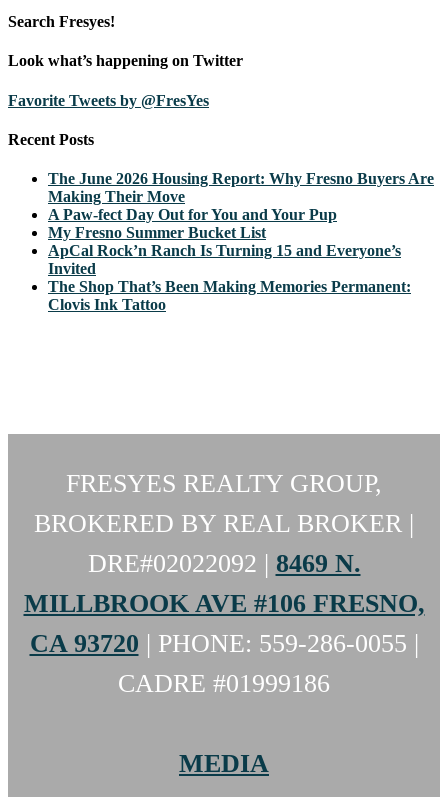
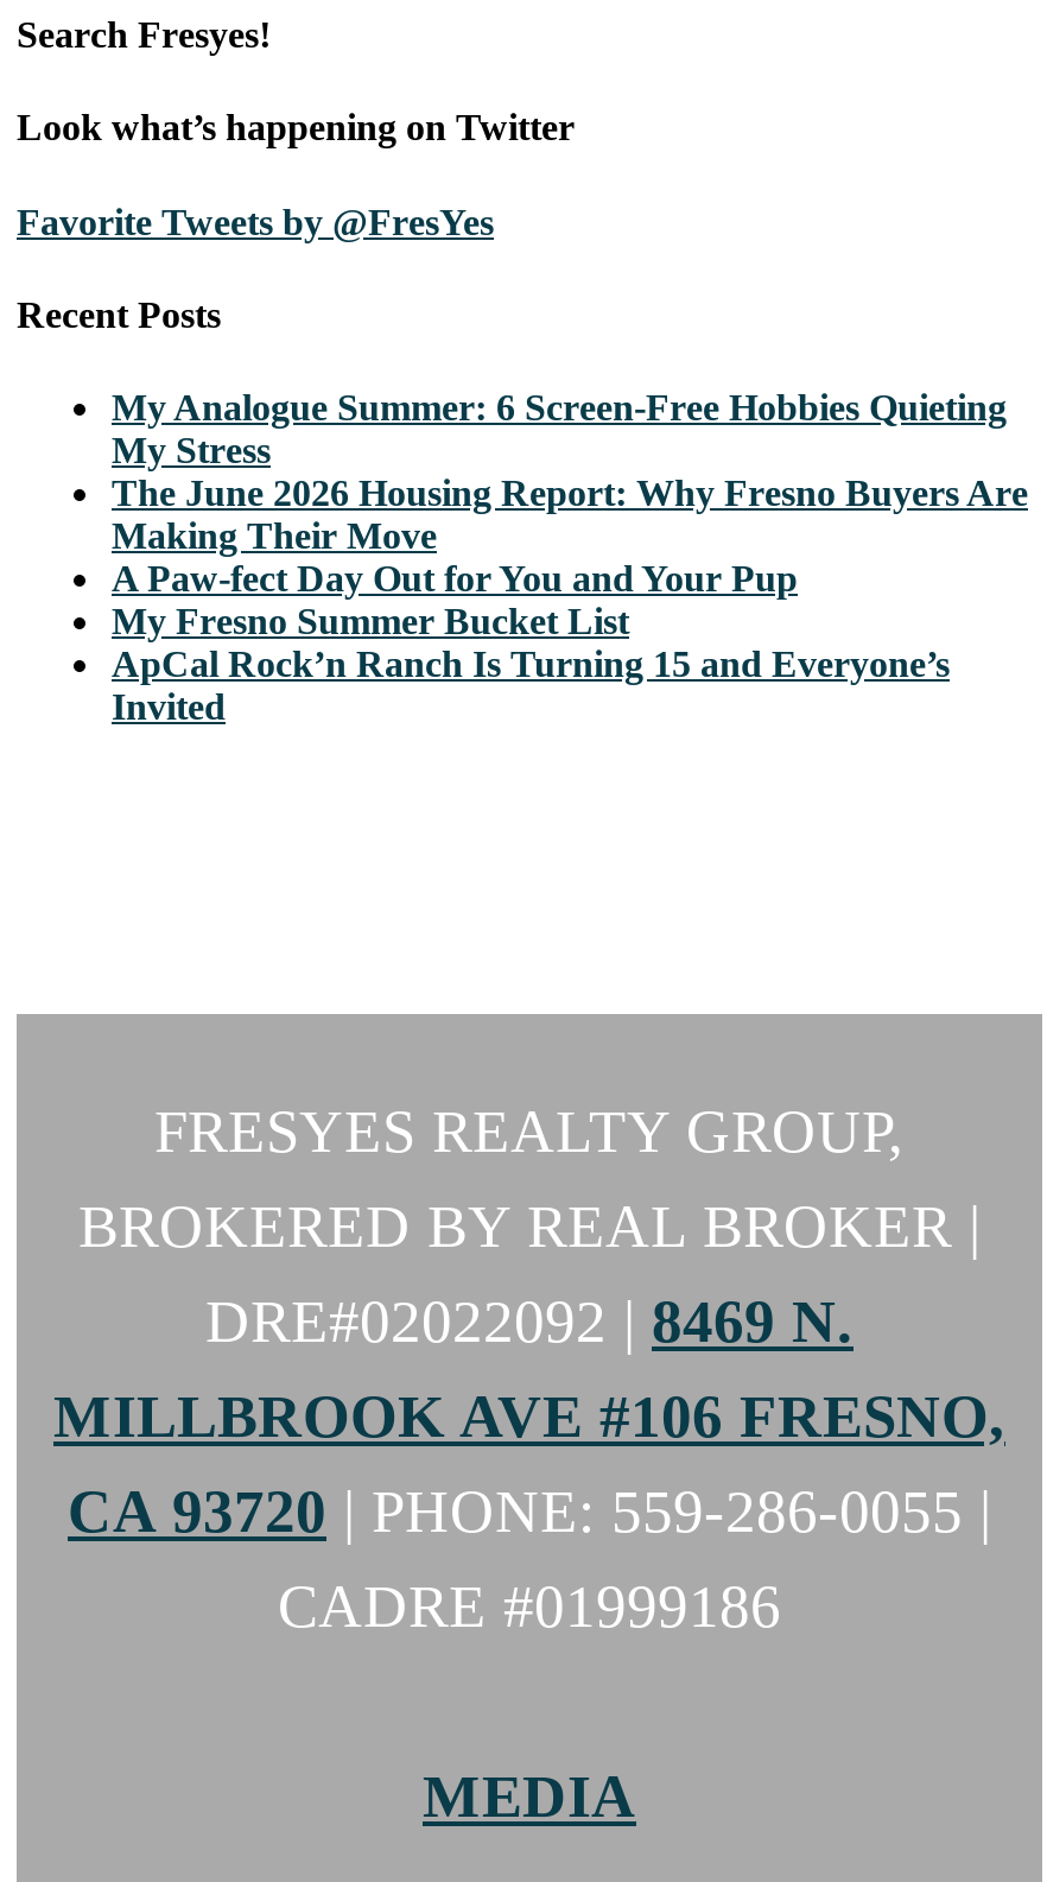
none -> [112,388,1007,471] My Analogue Summer: 6 Screen-Free Hobbies Quieting | My Stress
moved [48,170,434,277] -> [112,473,1028,727]: The June 2026 Housing Report: Why Fresno Buyers Are | Making Their Move | A Paw-fect Day Out for You and Your Pup | My Fresno Summer Bucket List | ApCal Rock’n Ranch Is Turning 15 and Everyone’s | Invited
[48,278,411,313] The Shop That’s Been Making Memories Permanent: | Clovis Ink Tattoo -> none

